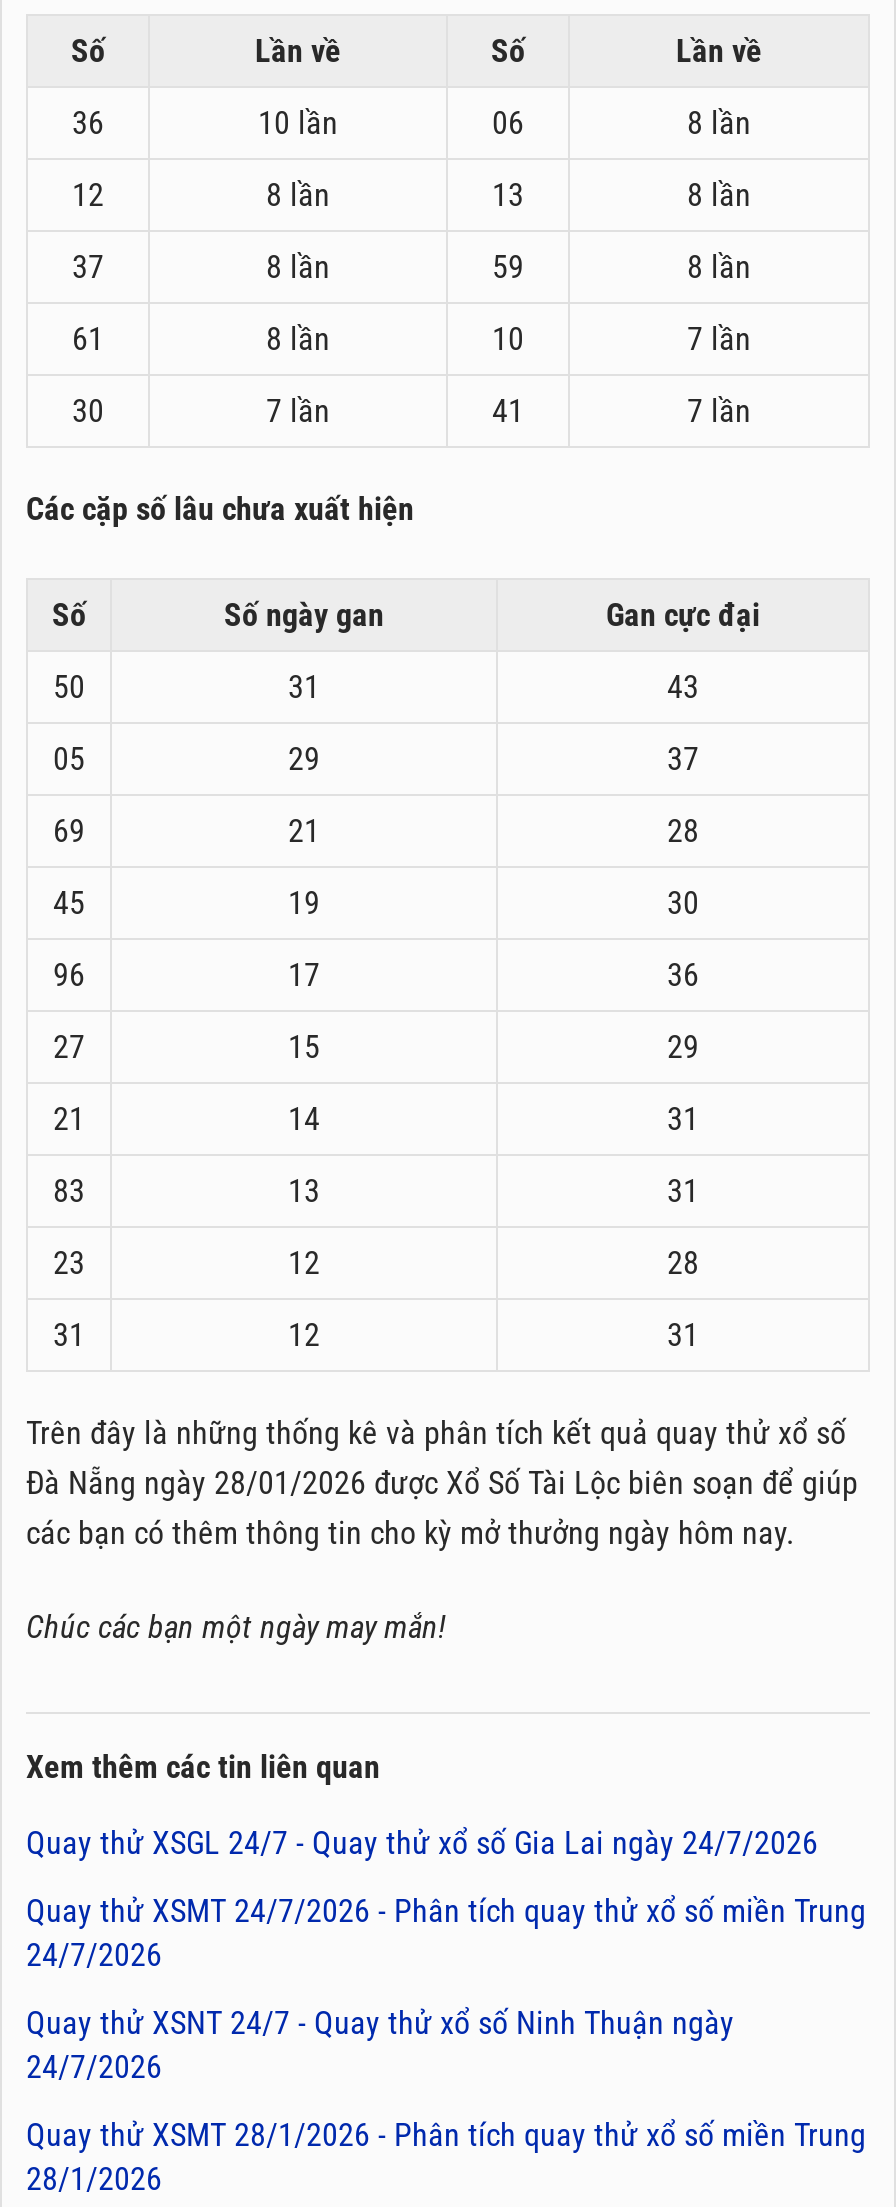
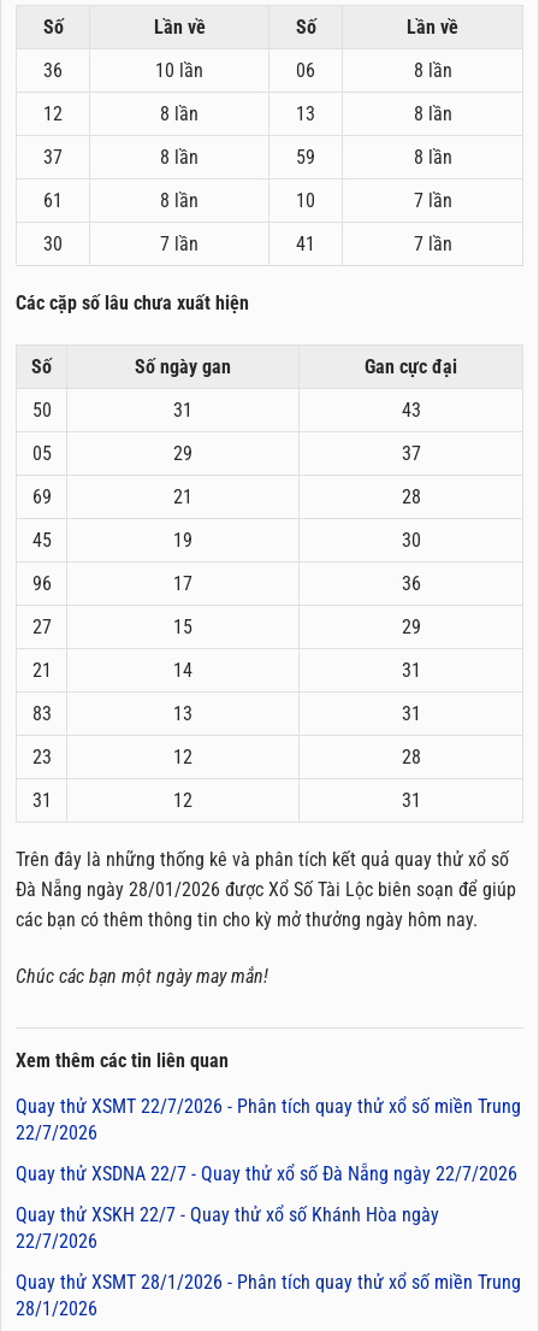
[26,1824,818,1862] Quay thử XSGL 24/7 - Quay thử xổ số Gia Lai ngày 24/7/2026 -> [16,1095,521,1144] Quay thử XSMT 22/7/2026 - Phân tích quay thử xổ số miền Trung | 22/7/2026
[26,1892,866,1974] Quay thử XSMT 24/7/2026 - Phân tích quay thử xổ số miền Trung | 24/7/2026 -> [16,1162,517,1185] Quay thử XSDNA 22/7 - Quay thử xổ số Đà Nẵng ngày 22/7/2026
[26,2004,734,2086] Quay thử XSNT 24/7 - Quay thử xổ số Ninh Thuận ngày | 24/7/2026 -> [16,1203,439,1253] Quay thử XSKH 22/7 - Quay thử xổ số Khánh Hòa ngày | 22/7/2026

